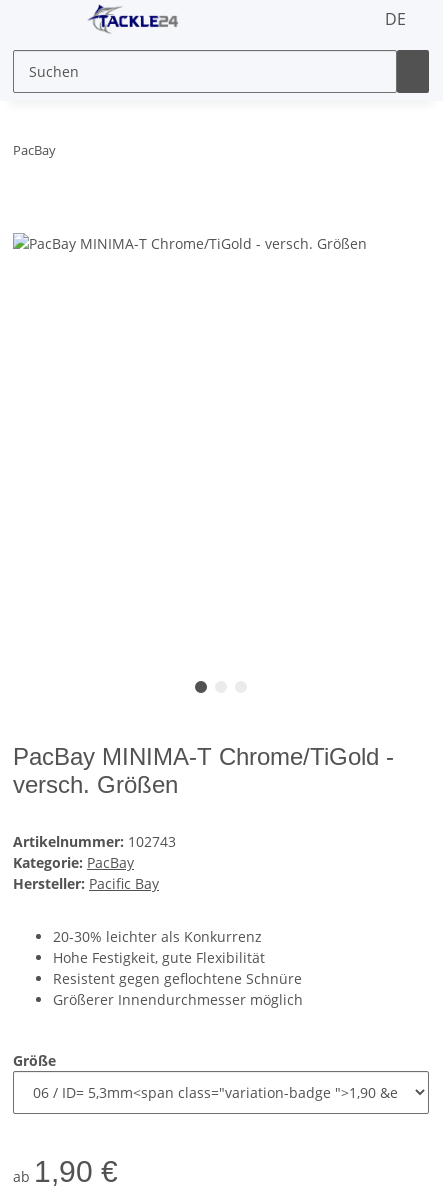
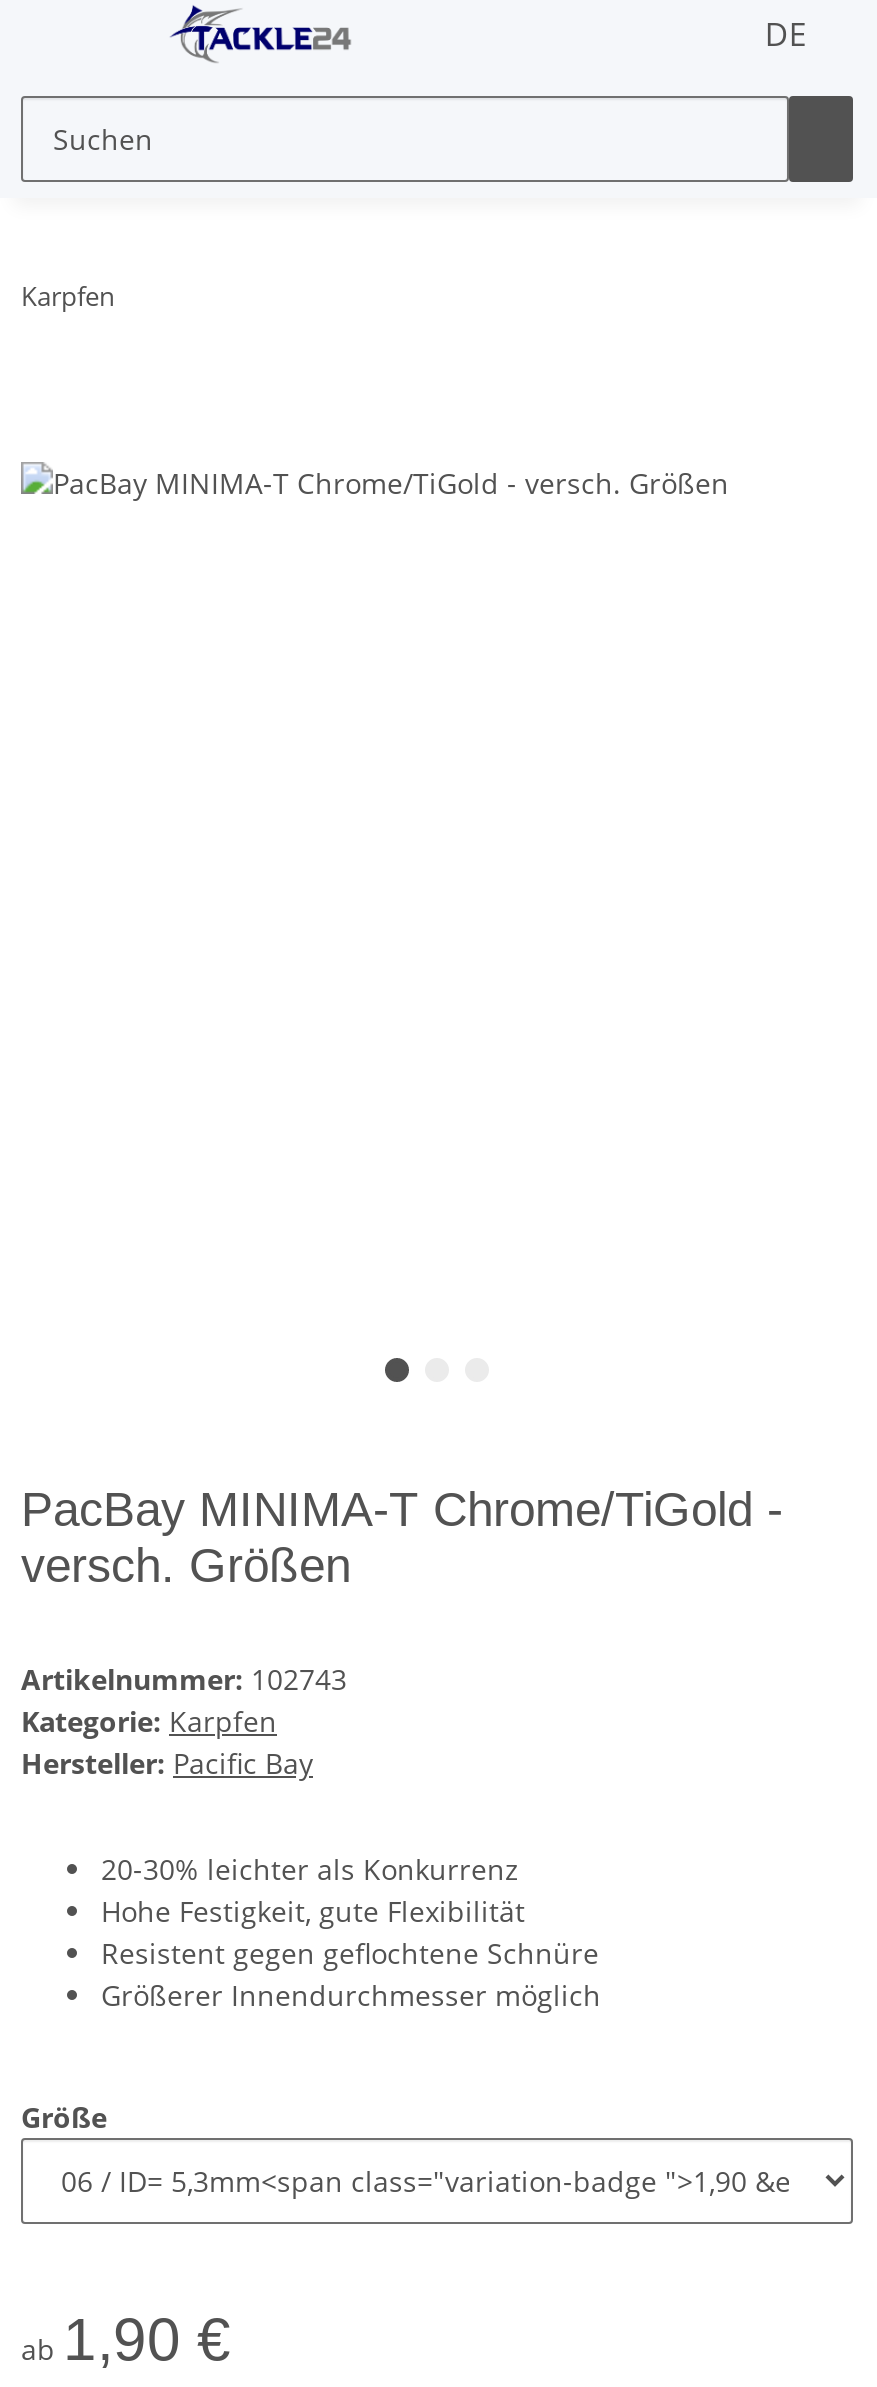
[13,141,56,159] PacBay -> [21,278,115,314] Karpfen
[13,853,134,872] Kategorie: PacBay -> [21,1702,277,1740] Kategorie: Karpfen

